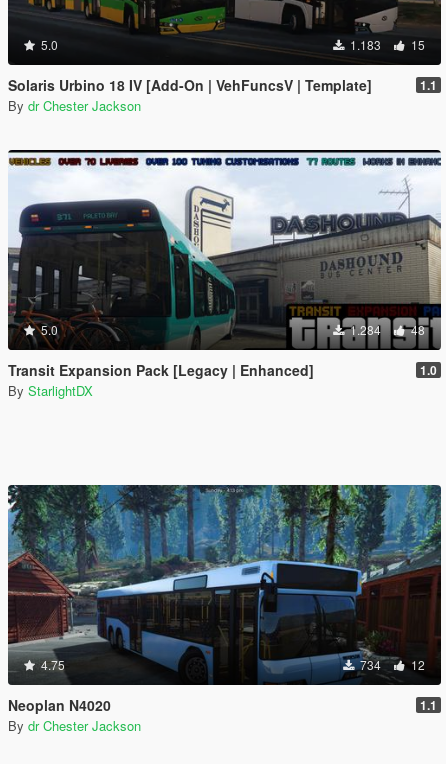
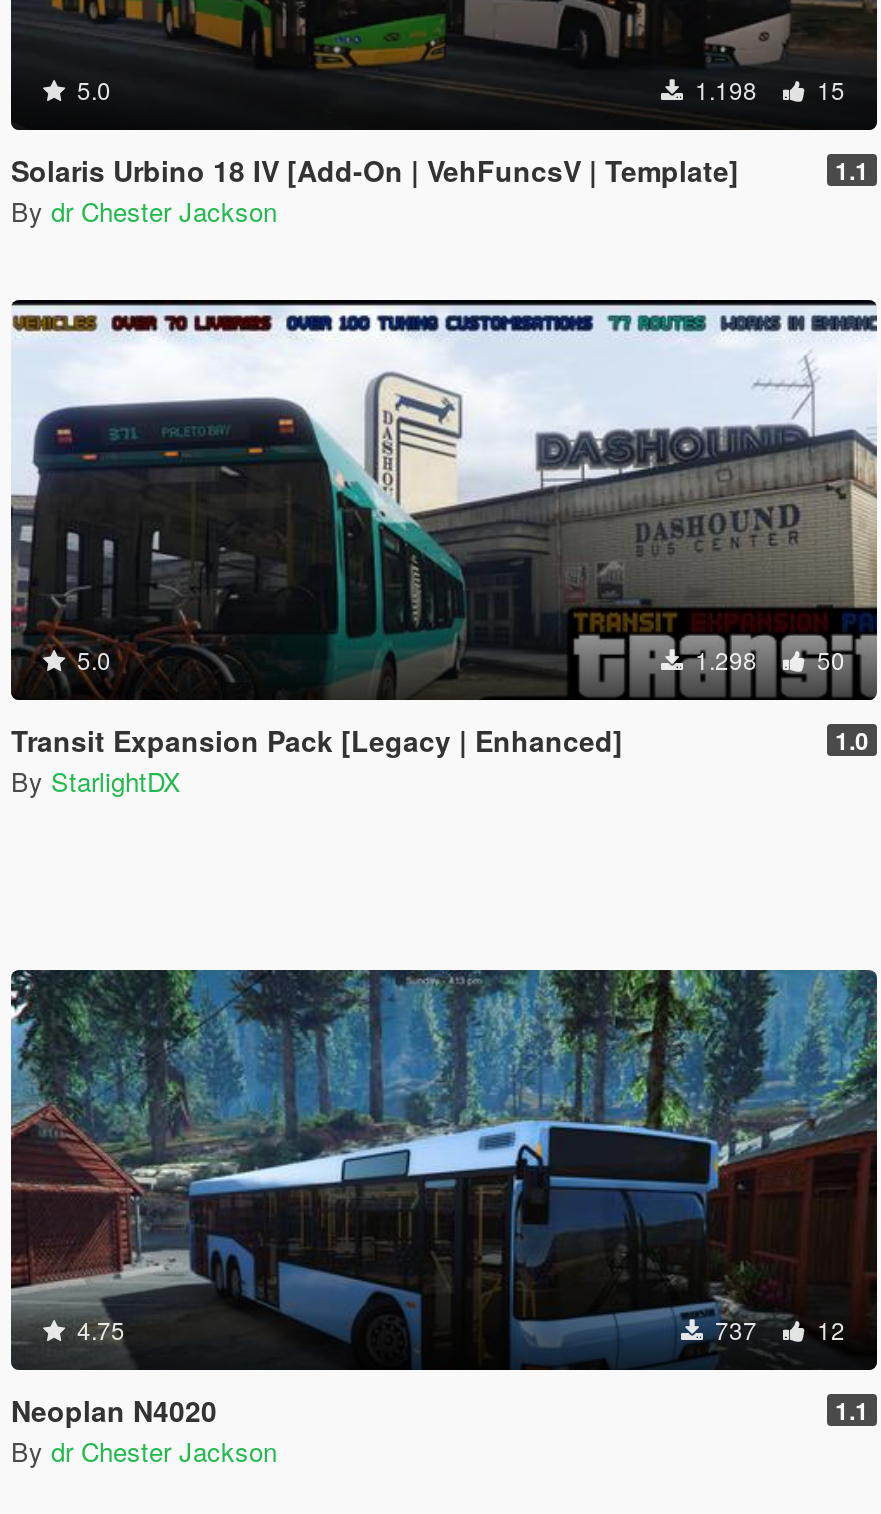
[347,36,425,53] 1.183 15 -> [689,72,845,106] 1.198 15
[347,321,384,338] 1.284 -> [689,642,763,676] 1.298
[408,321,425,338] 48 -> [811,642,845,676] 50
[357,656,425,673] 734 12 -> [709,1312,845,1346] 737 12

